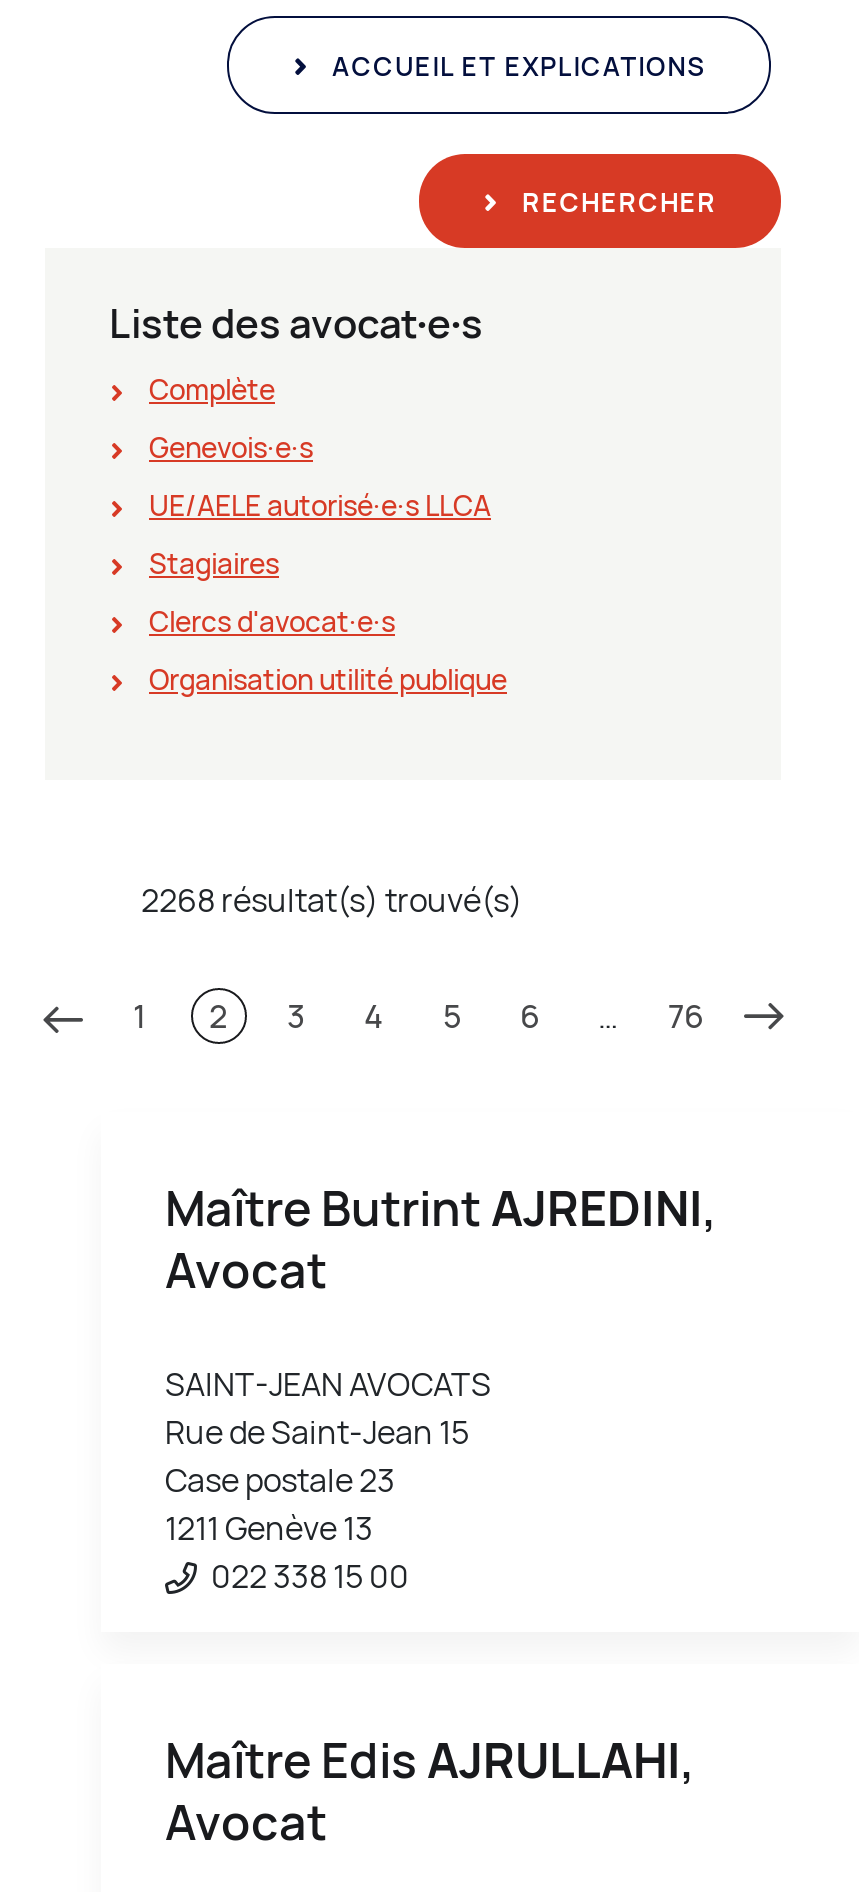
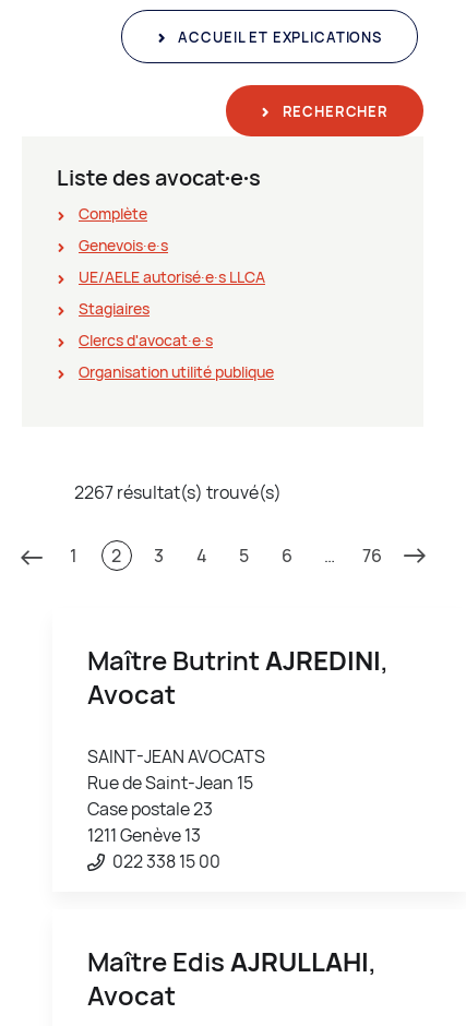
[141,878,523,922] 2268 résultat(s) trouvé(s) -> [74,480,282,504] 2267 résultat(s) trouvé(s)

